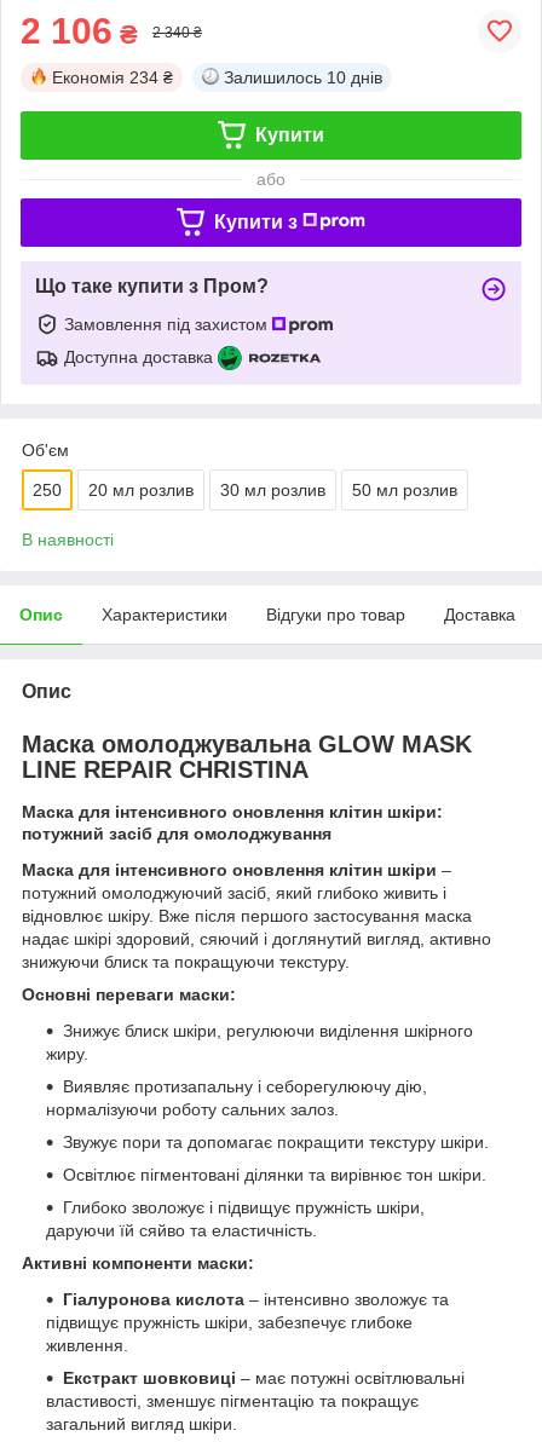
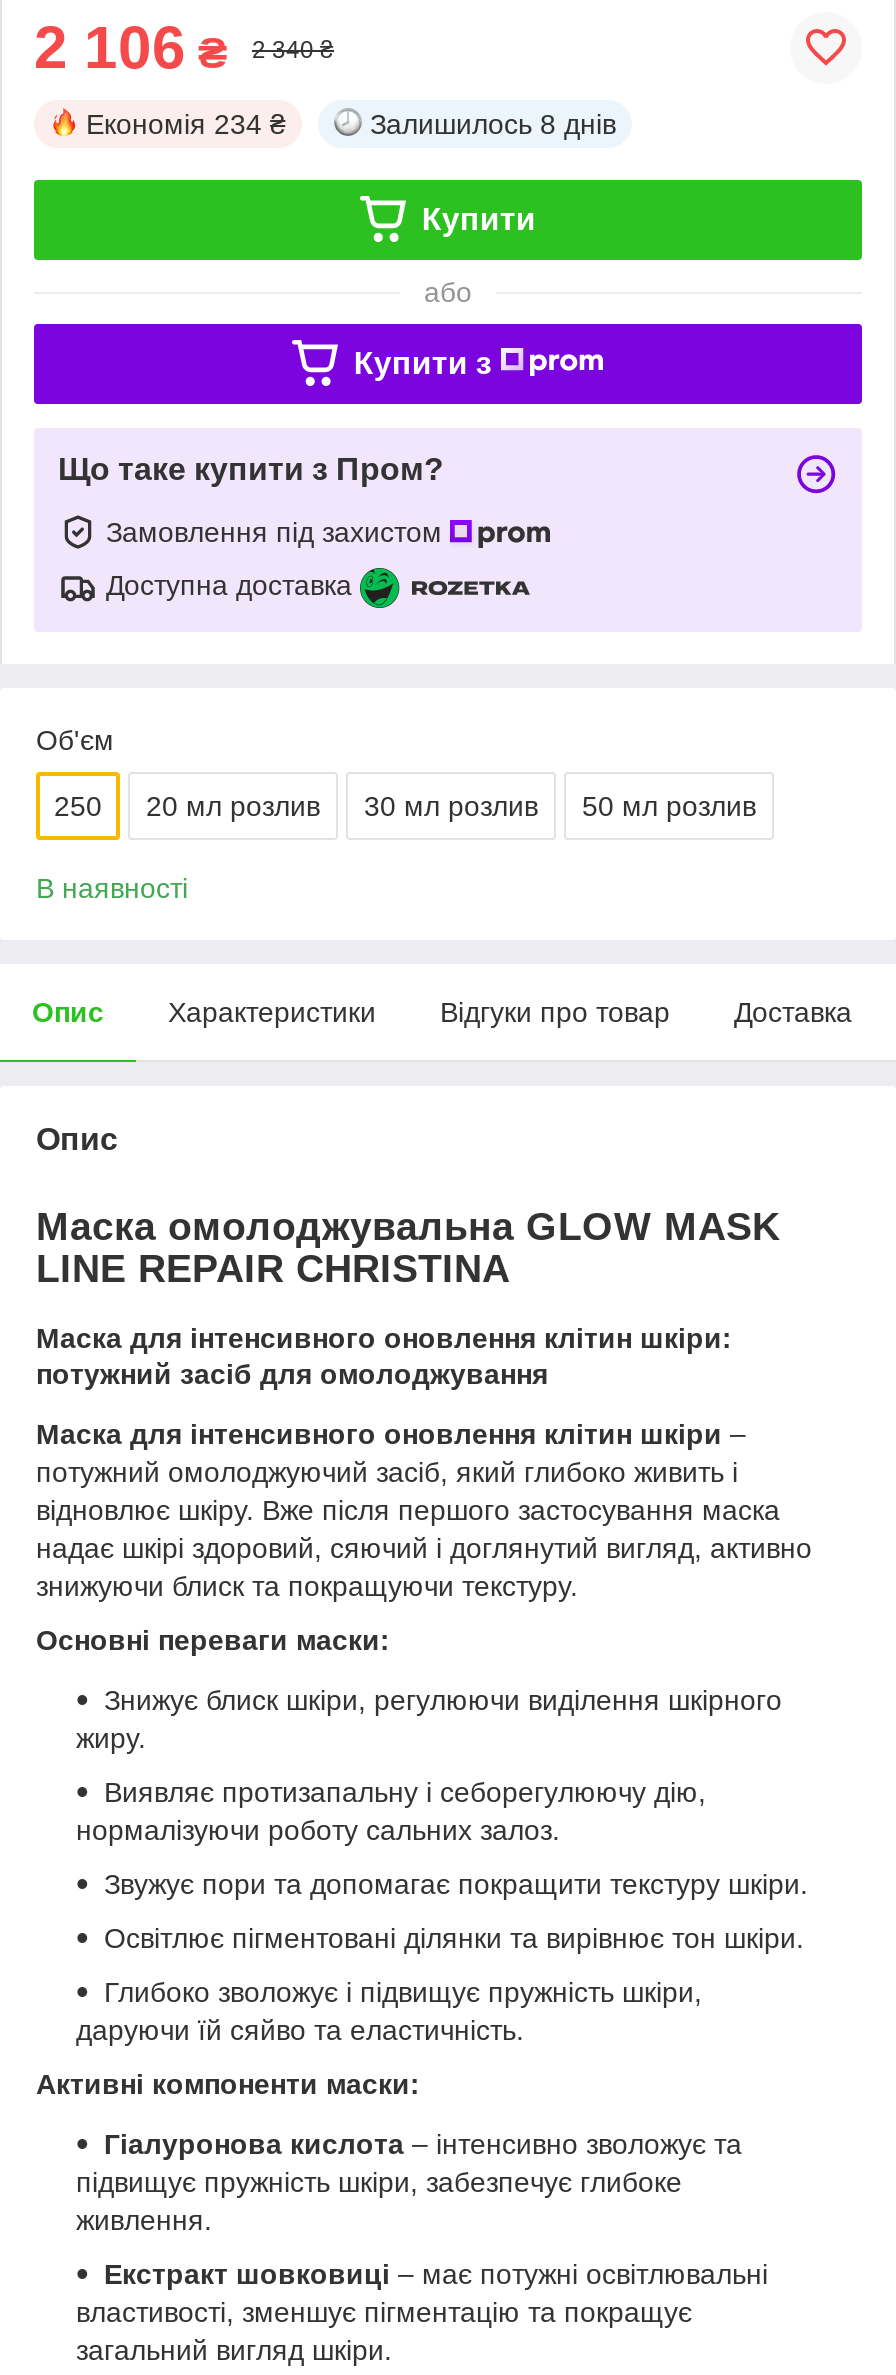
[224,68,382,87] Залишилось 10 днів -> [370,108,616,140] Залишилось 8 днів

